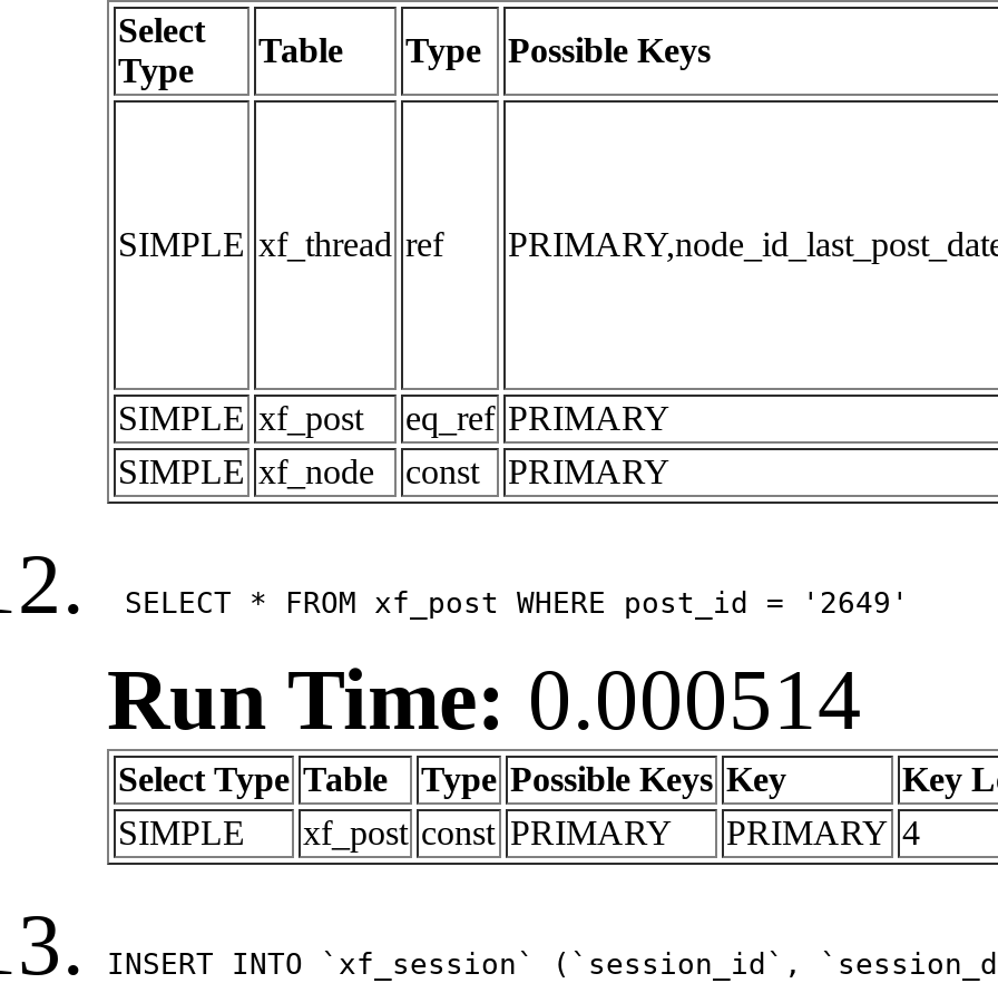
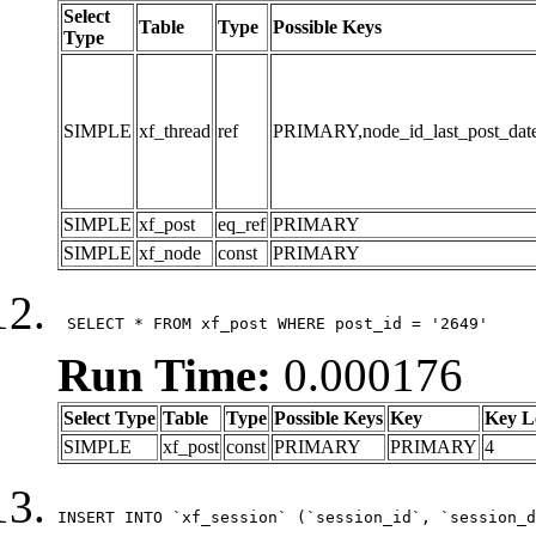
[107,650,862,746] Run Time: 0.000514 -> [57,349,463,400] Run Time: 0.000176

